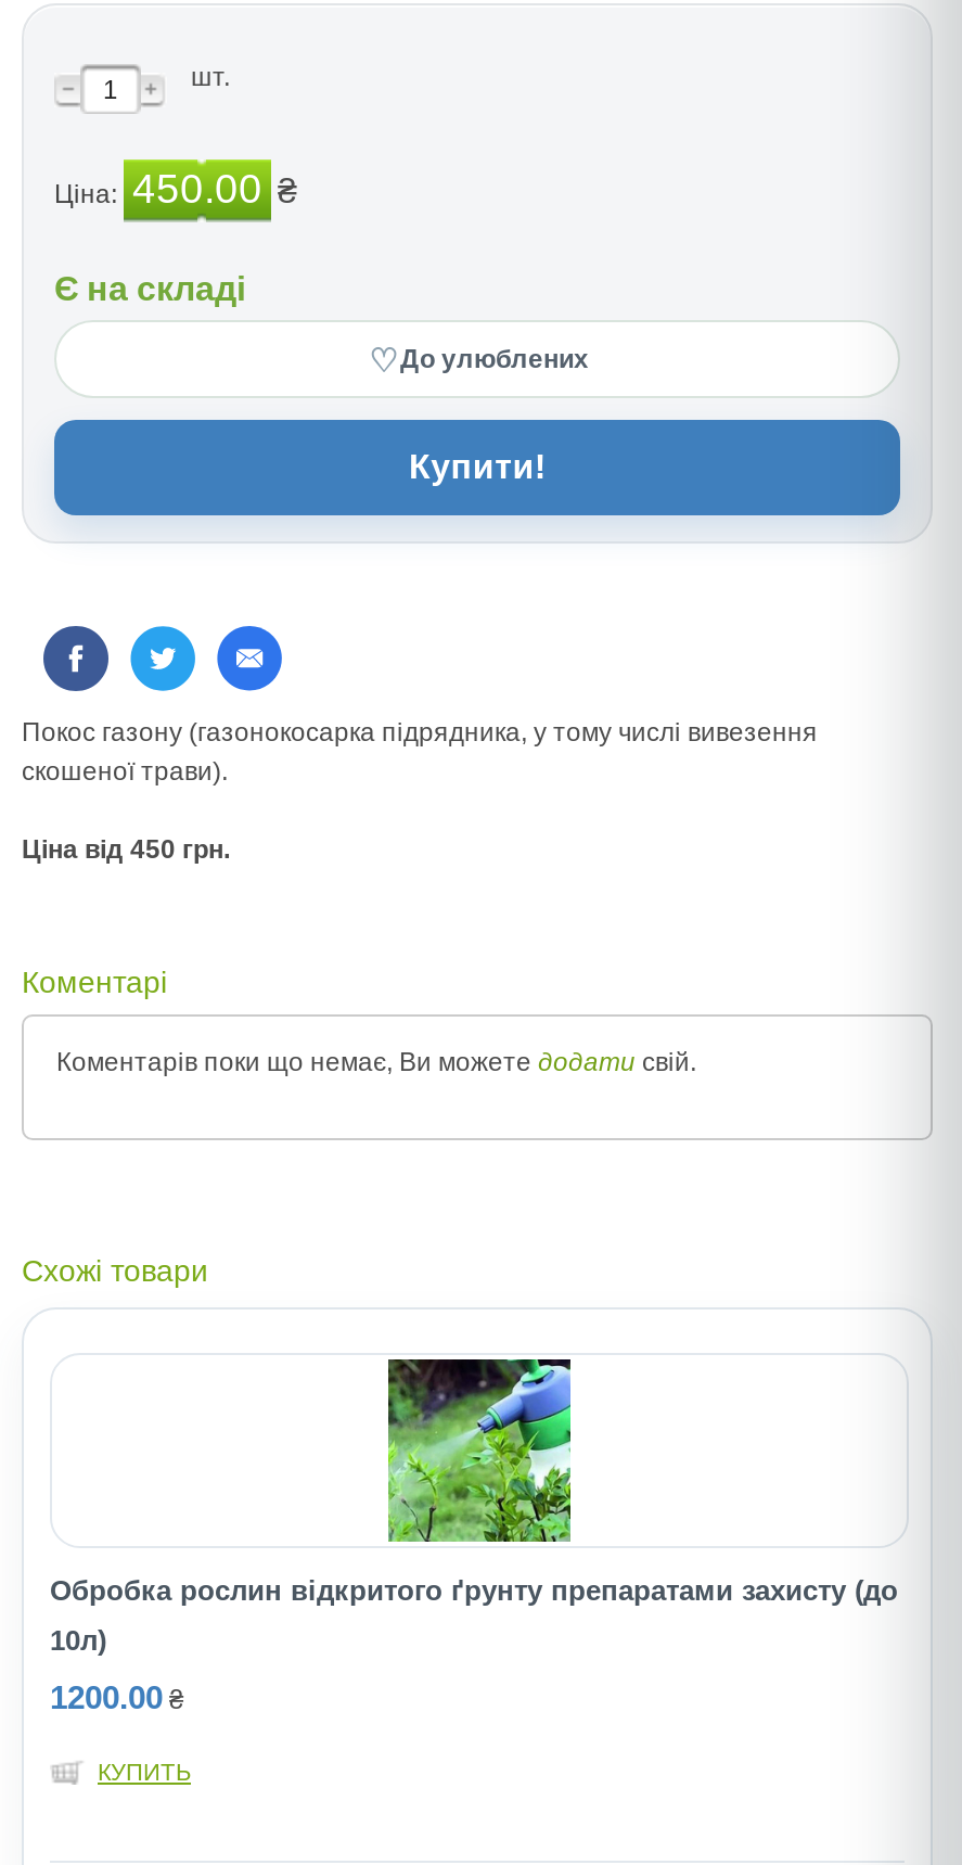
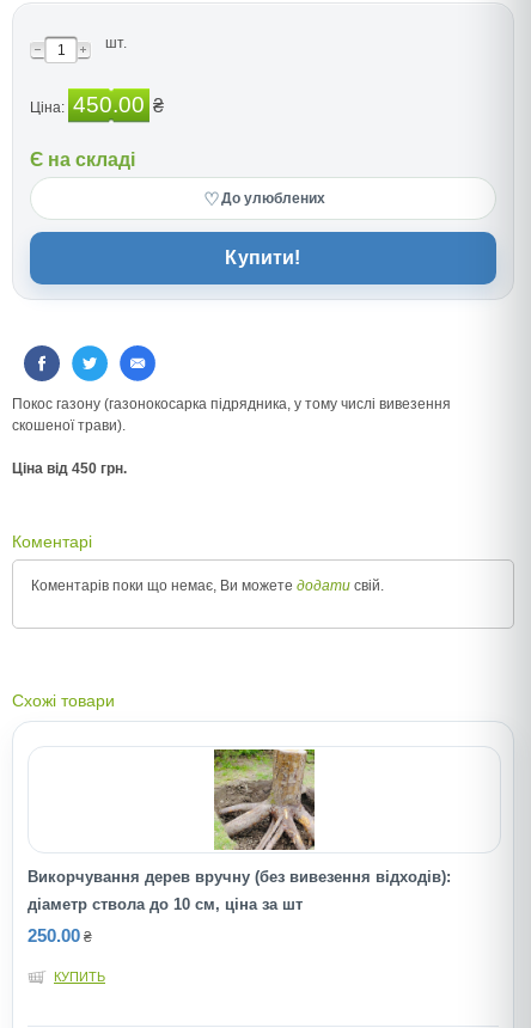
[50,1357,898,1607] [image] | Обробка рослин відкритого ґрунту препаратами захисту (до -> [28,748,451,886] [image] | Викорчування дерев вручну (без вивезення відходів):
[50,1624,106,1657] 10л) -> [28,895,303,913] діаметр ствола до 10 см, ціна за шт
[50,1678,184,1715] 1200.00 ₴ -> [28,925,92,946] 250.00 ₴

